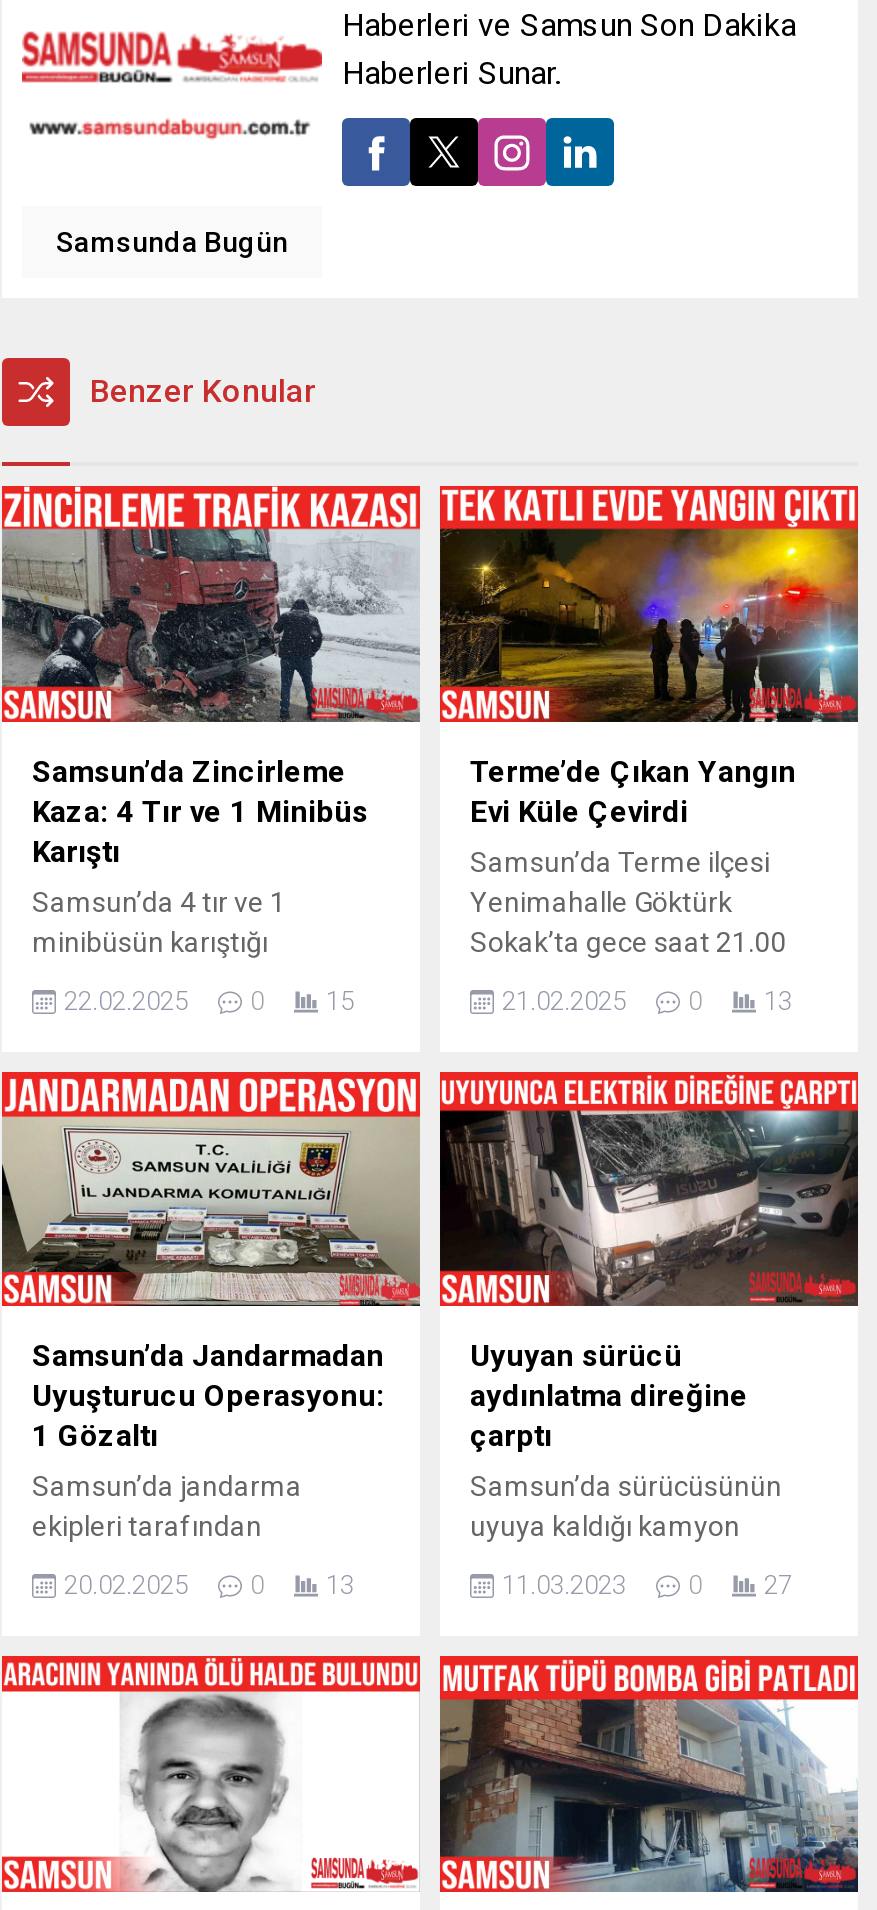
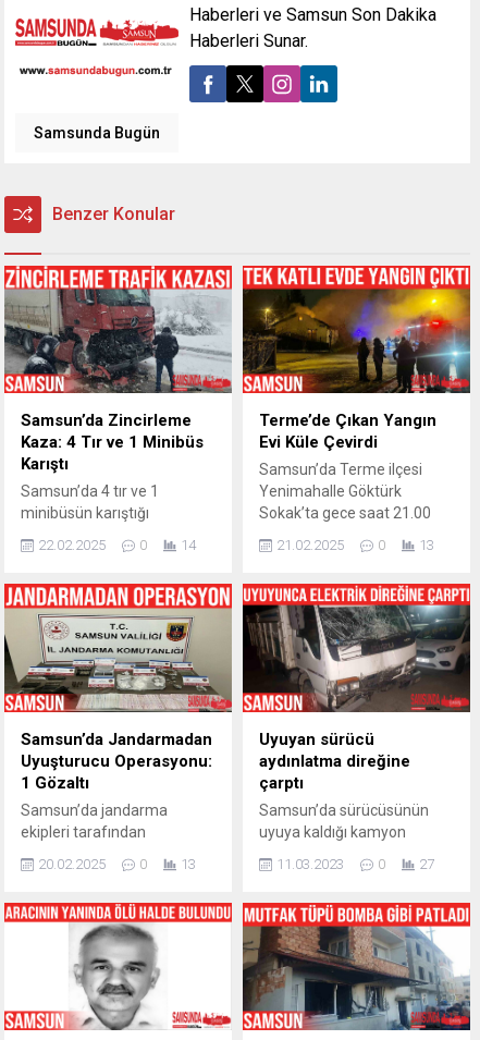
[326,986,354,1016] 15 -> [181,537,196,553] 14

